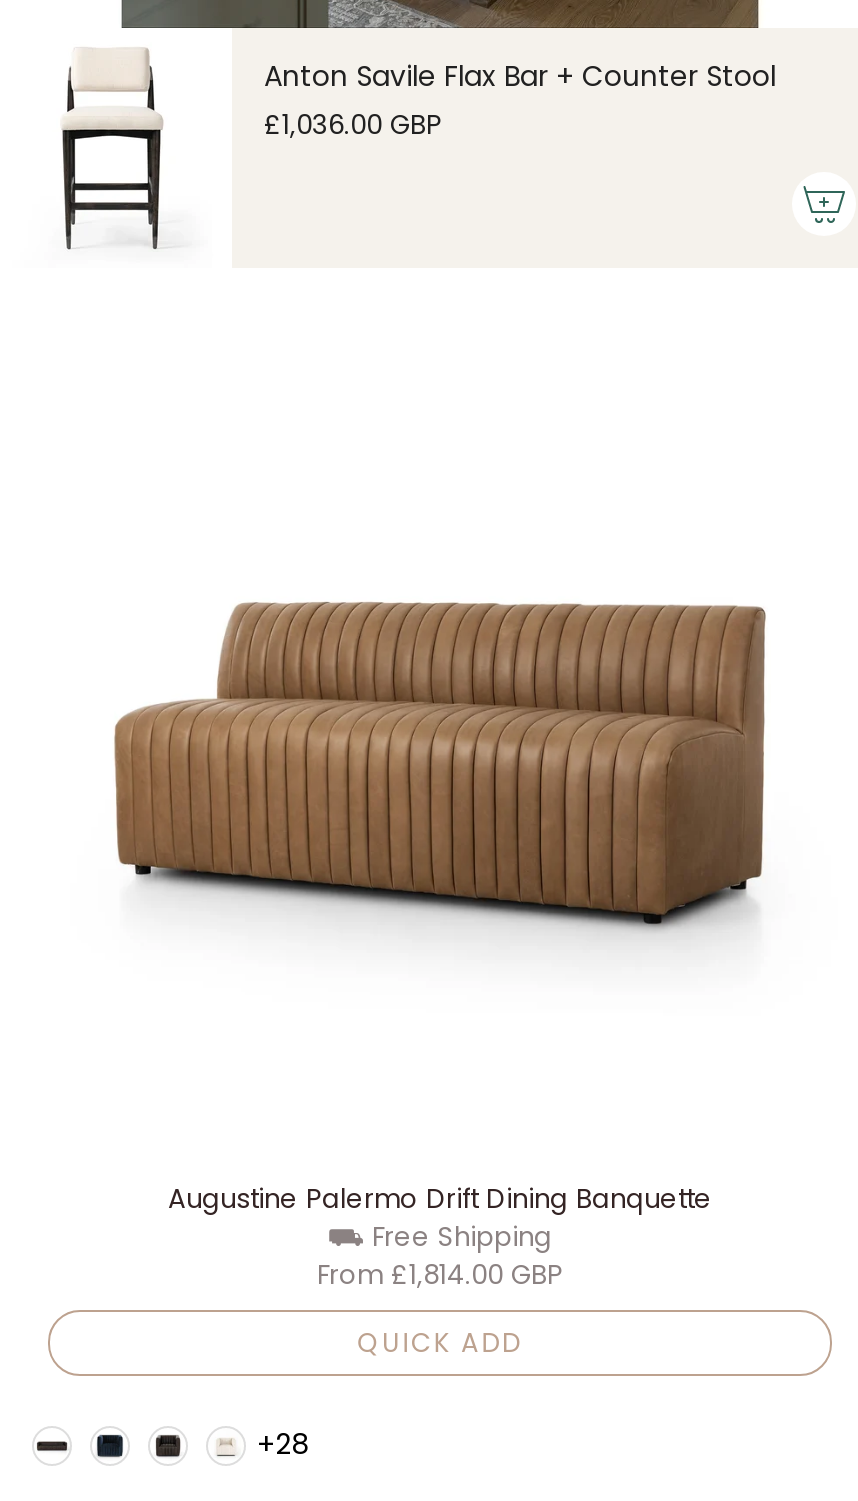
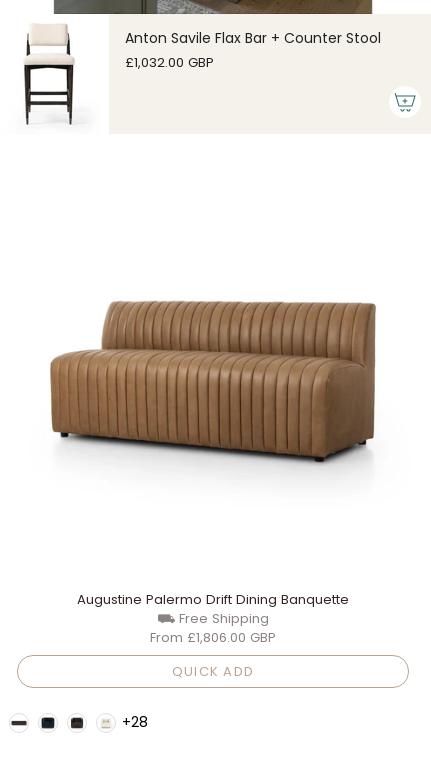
[264,106,442,144] £1,036.00 GBP -> [125,53,214,72] £1,032.00 GBP
[317,1256,563,1294] From £1,814.00 GBP -> [150,628,276,647] From £1,806.00 GBP

